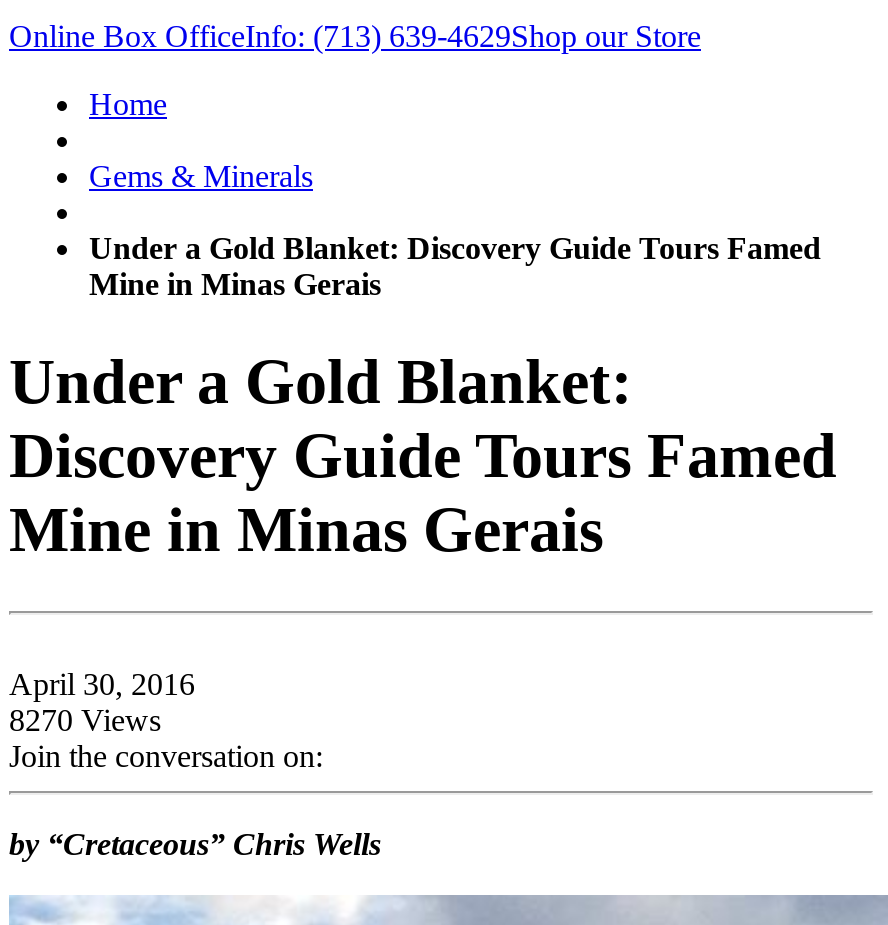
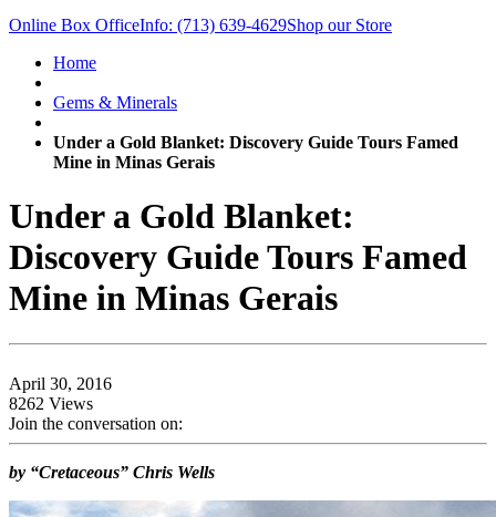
[9,703,161,737] 8270 Views -> [9,394,93,413] 8262 Views

